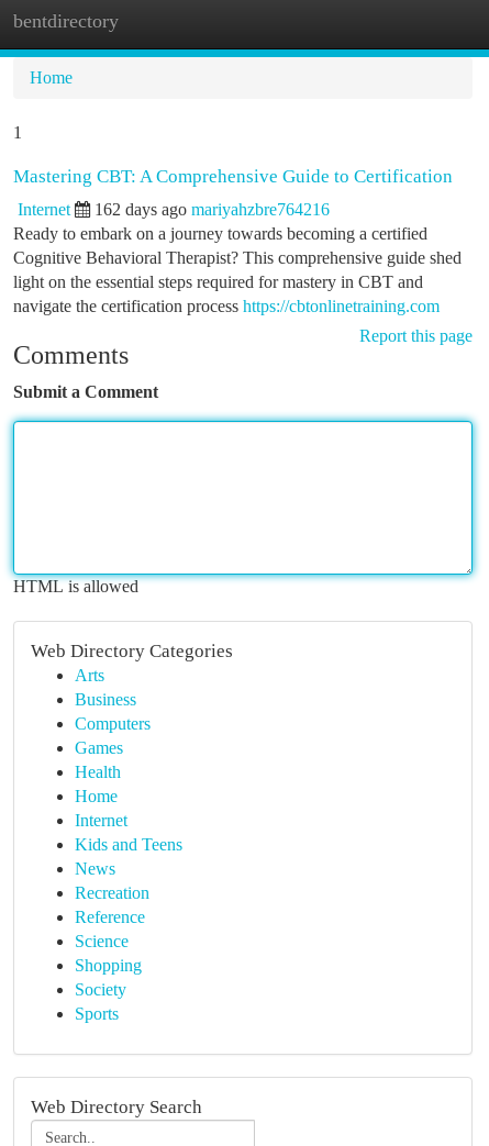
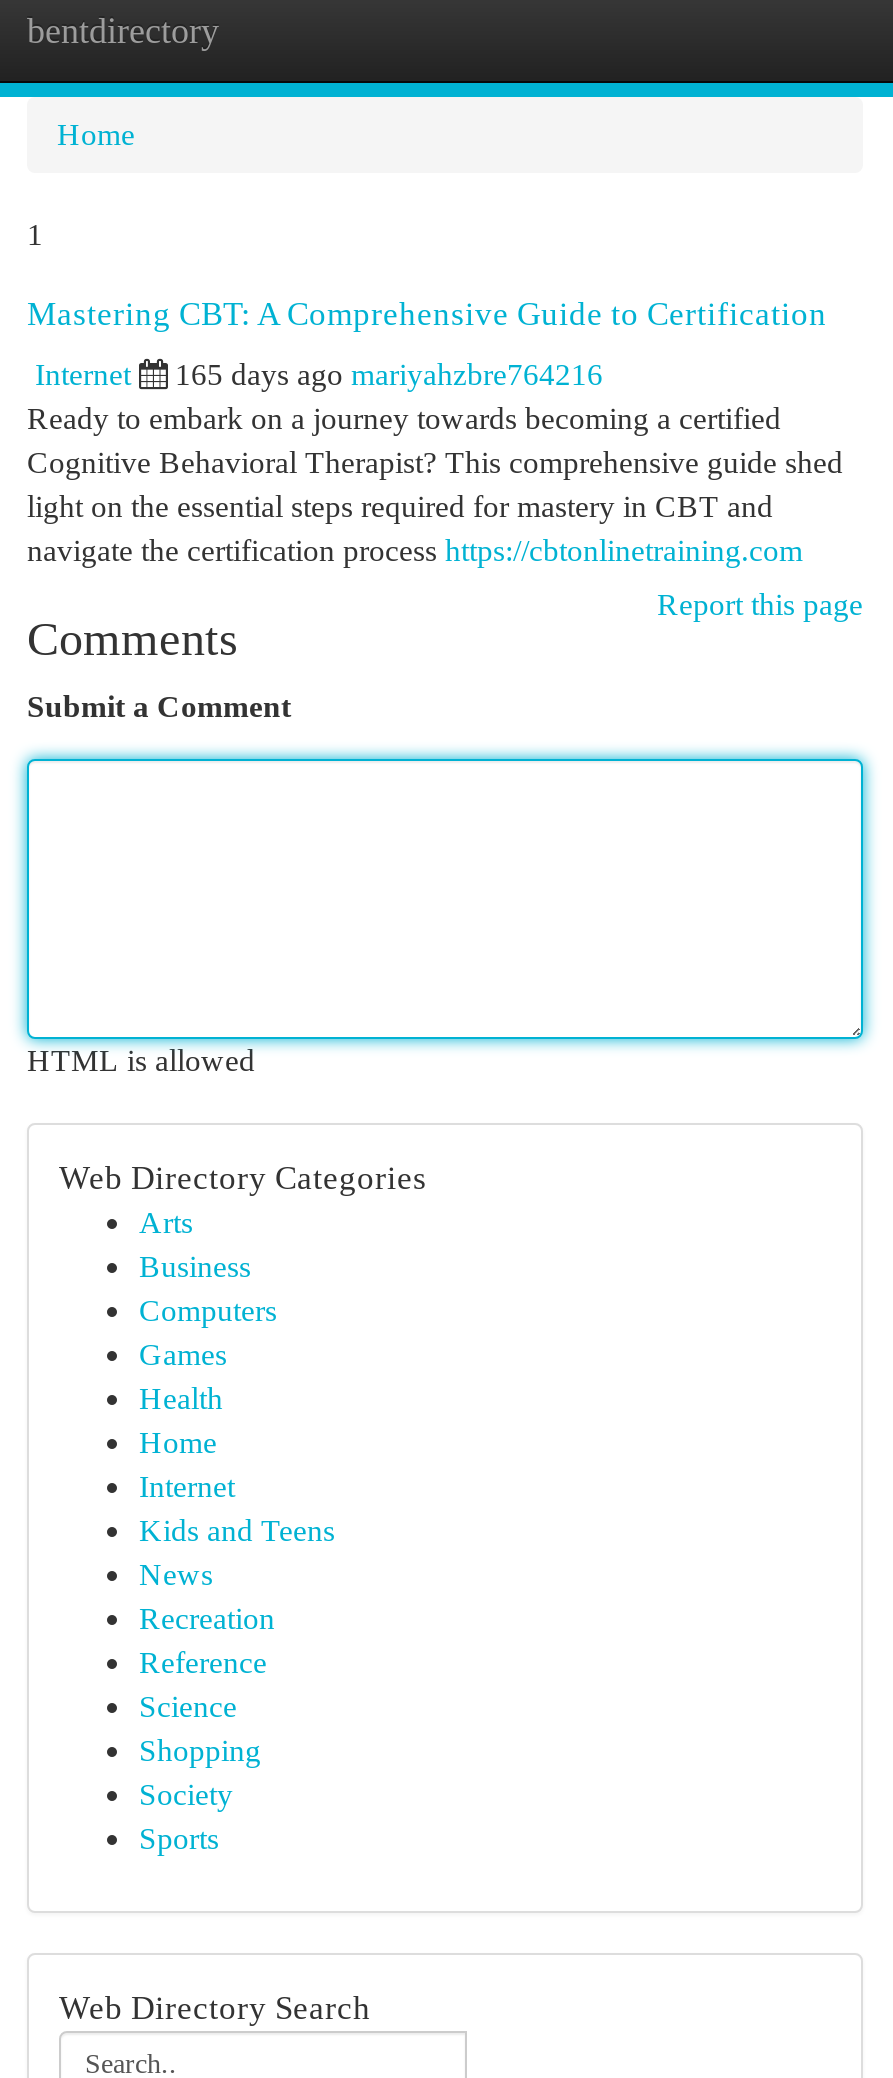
[95,200,330,219] 162 days ago mariyahzbre764216 -> [175,357,603,391] 165 days ago mariyahzbre764216

